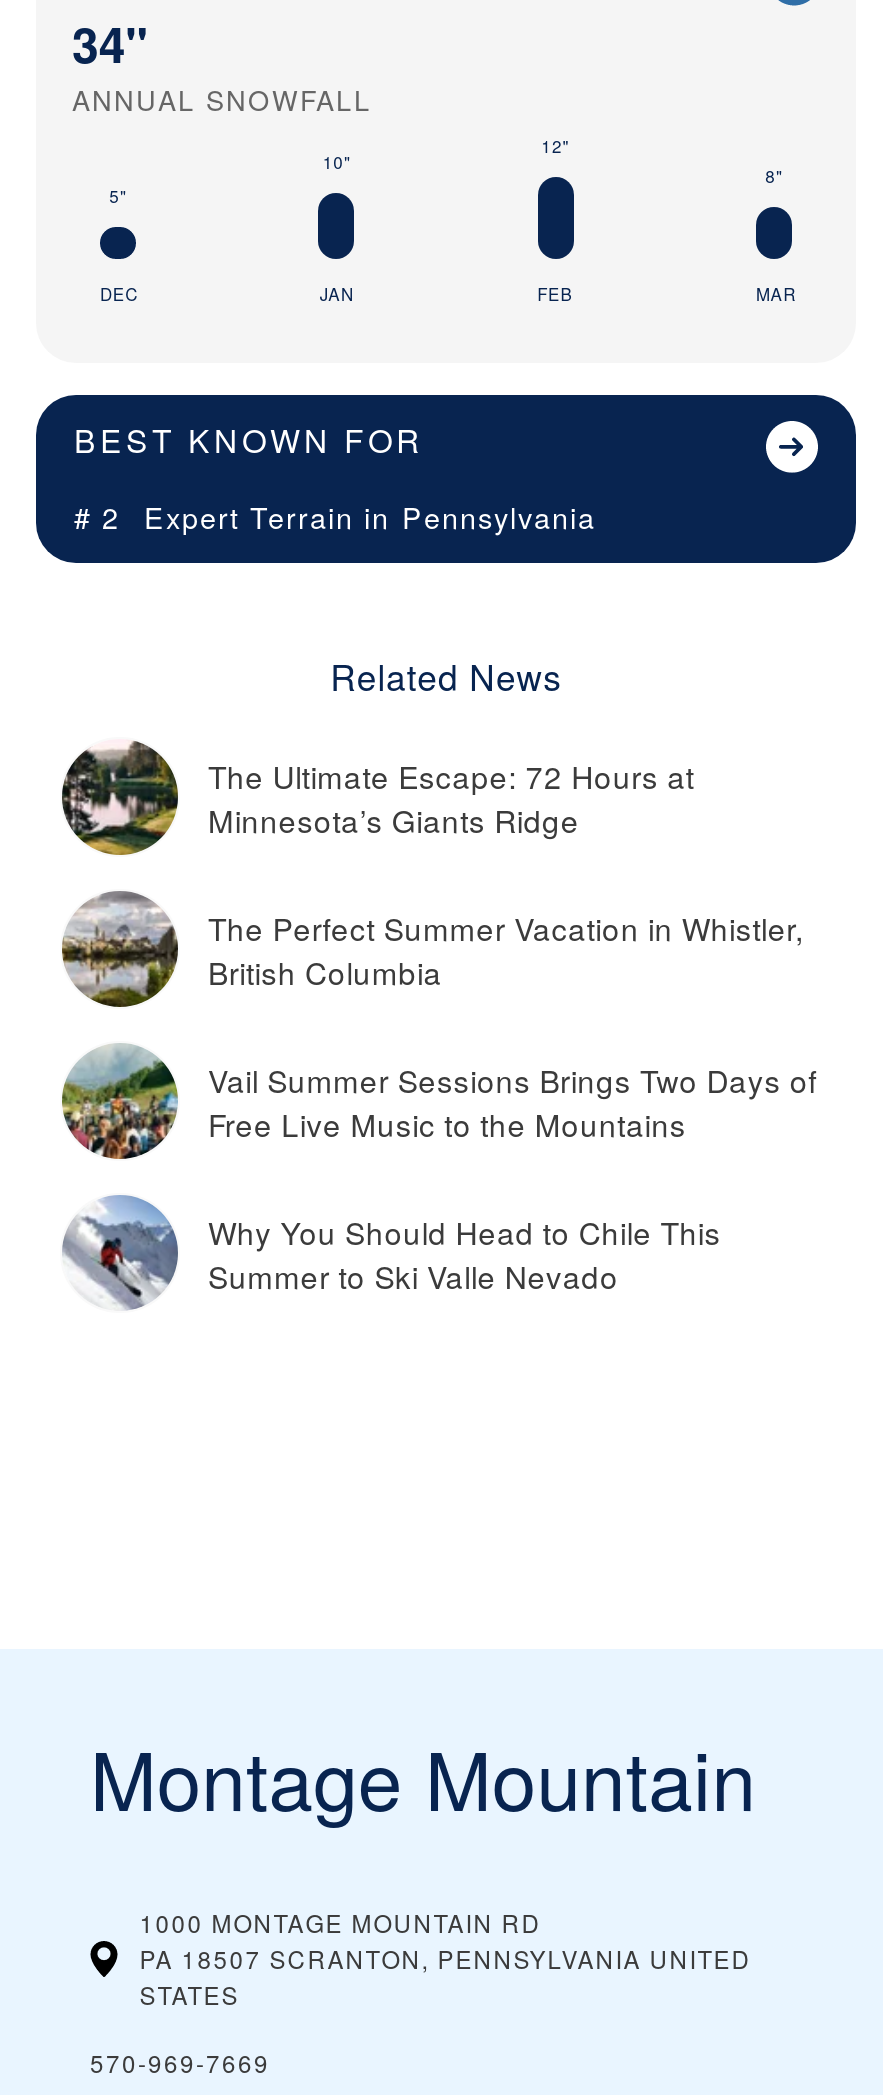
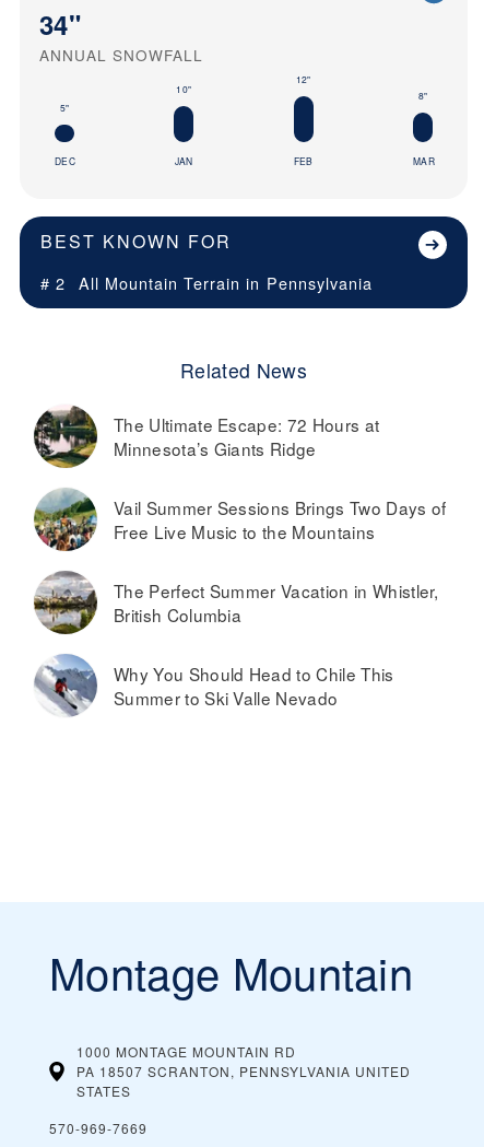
[74,495,596,537] # 2 Expert Terrain in Pennsylvania -> [40,271,373,294] # 2 All Mountain Terrain in Pennsylvania
moved [64,892,804,1008] -> [35,571,439,634]: [image] | The Perfect Summer Vacation in Whistler, | British Columbia
moved [58,1042,817,1162] -> [32,487,446,552]: [image] | Vail Summer Sessions Brings Two Days of | Free Live Music to the Mountains

